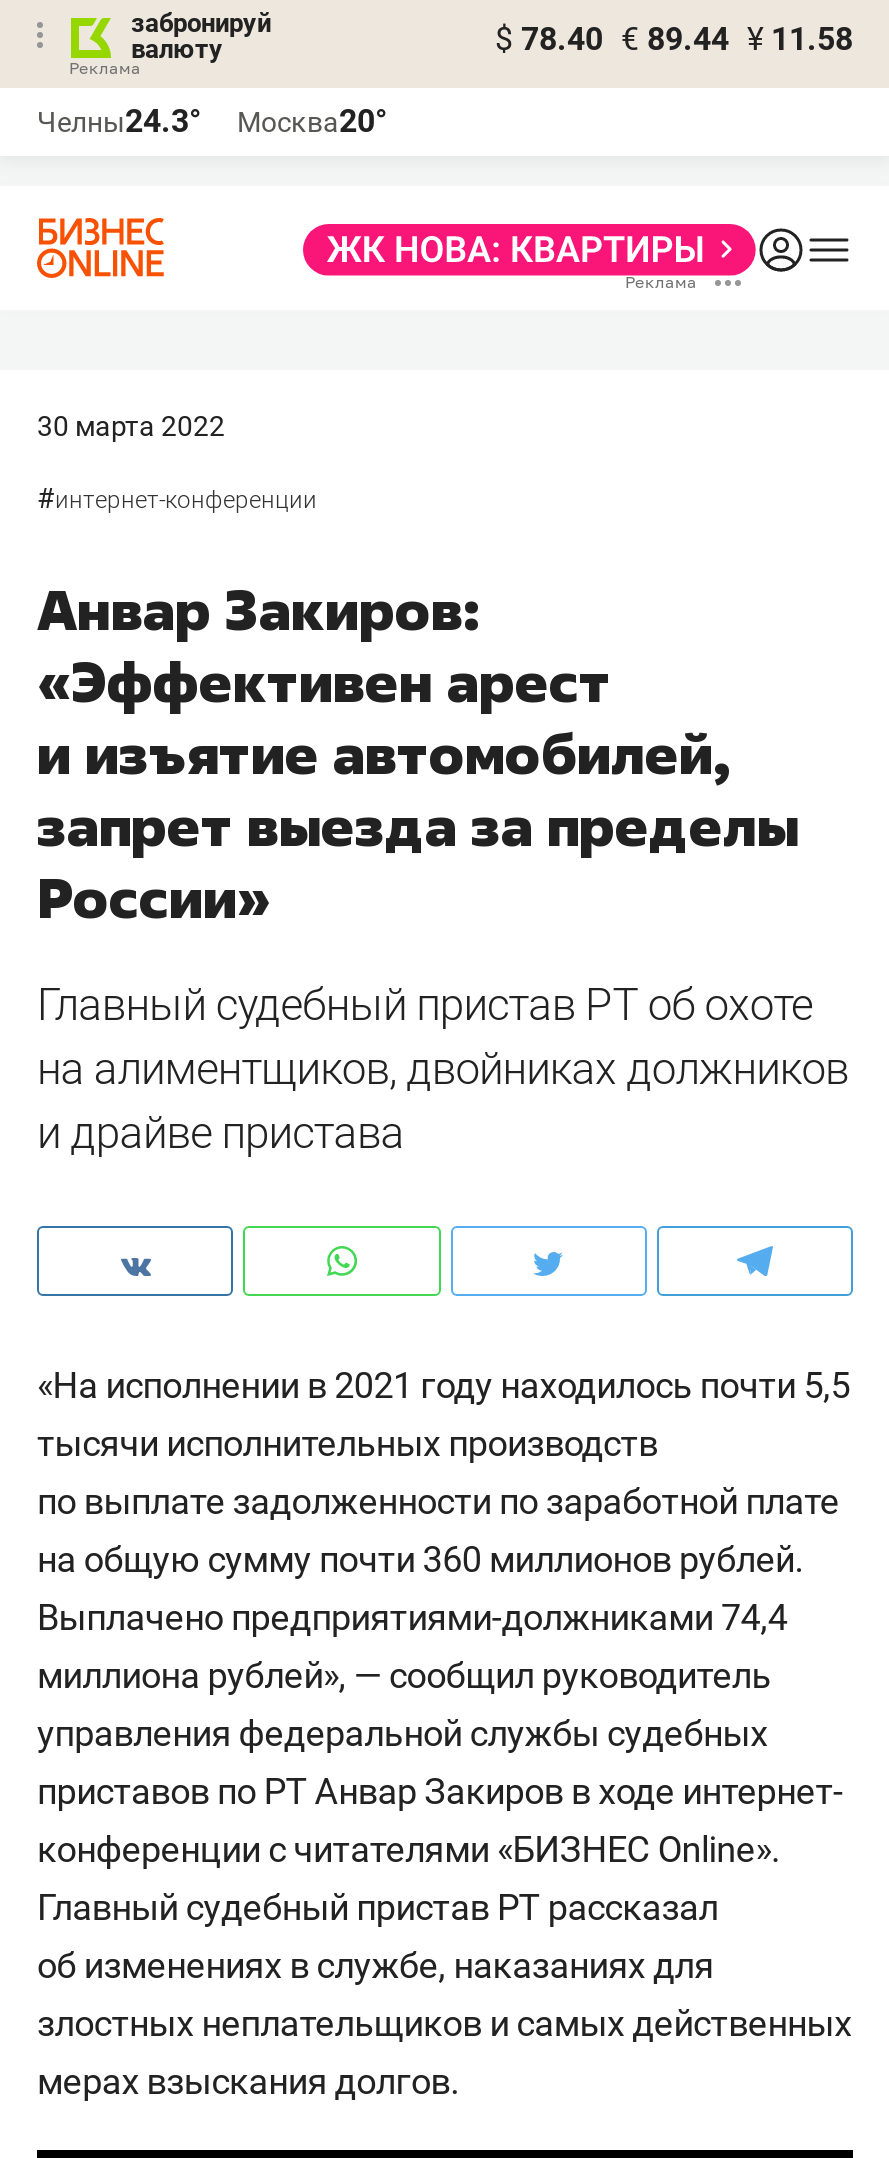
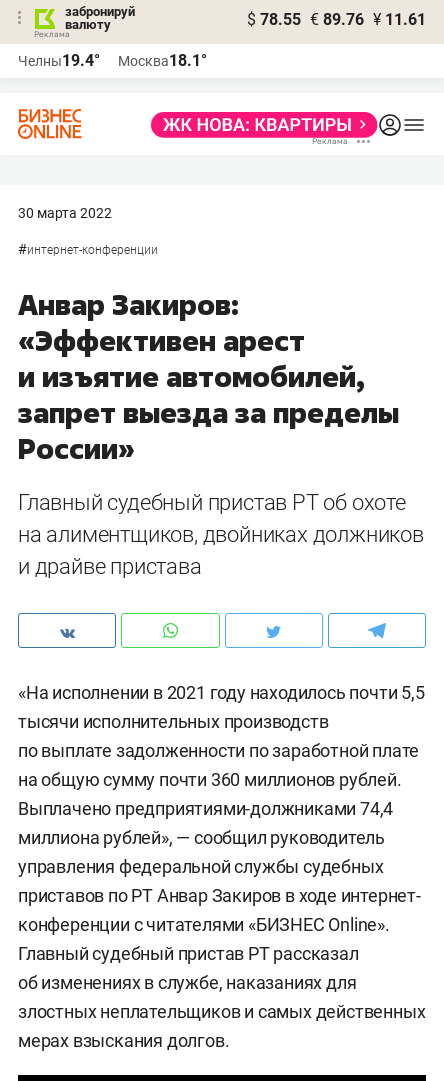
[495,20,853,58] $ 78.40 € 89.44 ¥ 11.58 -> [247,10,426,29] $ 78.55 € 89.76 ¥ 11.61
[37,102,201,140] Челны24.3° -> [18,51,100,70] Челны19.4°
[237,102,387,140] Москва20° -> [118,51,207,70] Москва18.1°

